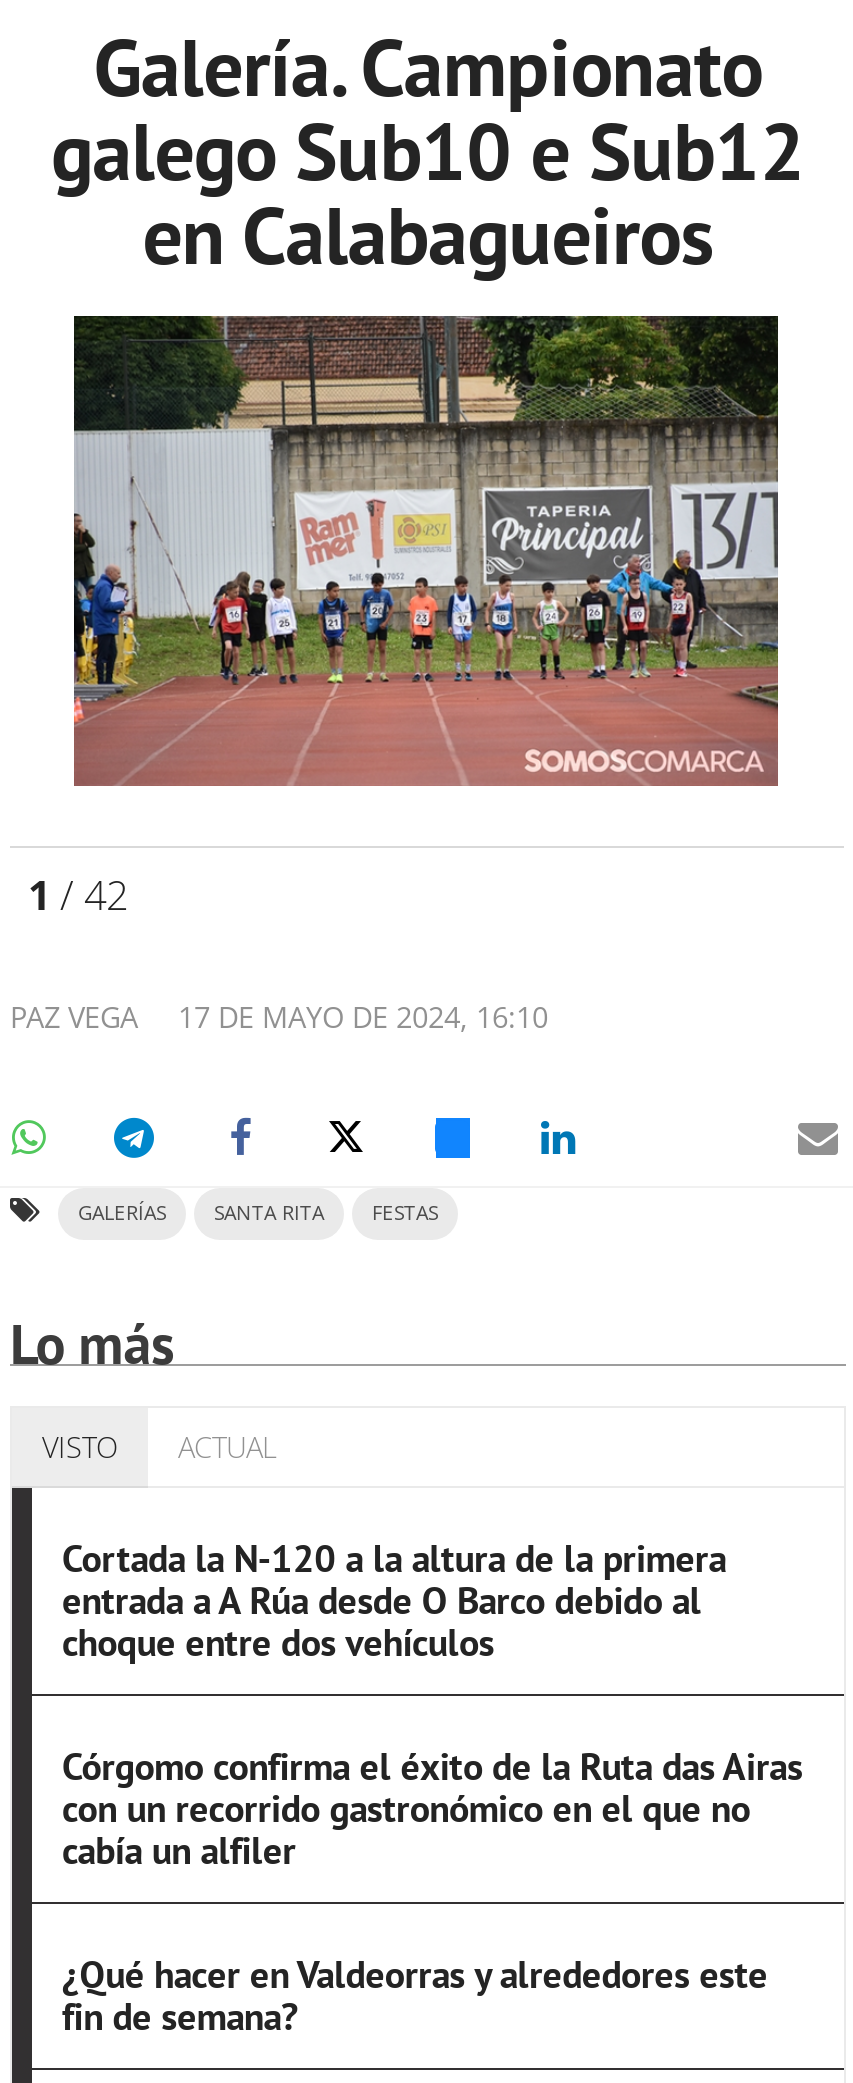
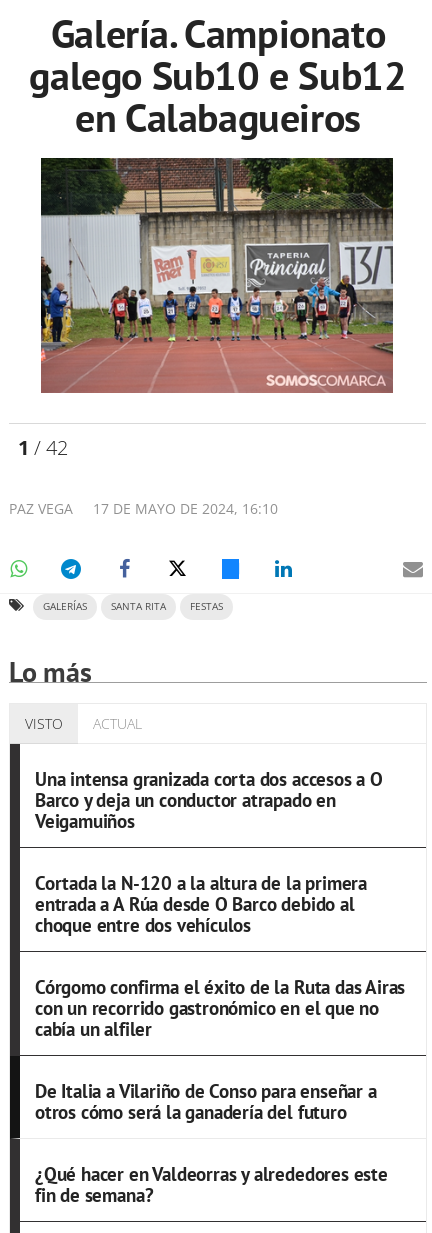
none -> [35,767,383,833] Una intensa granizada corta dos accesos a O | Barco y deja un conductor atrapado en | Veigamuiños
none -> [35,1079,377,1124] De Italia a Vilariño de Conso para enseñar a | otros cómo será la ganadería del futuro

